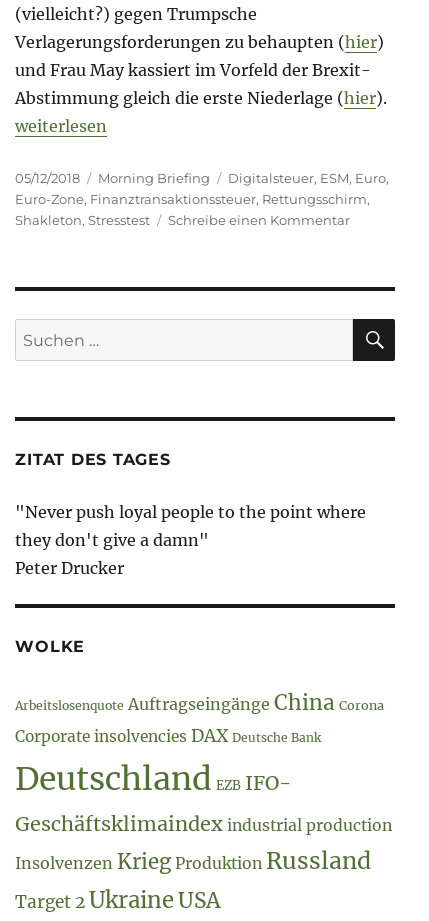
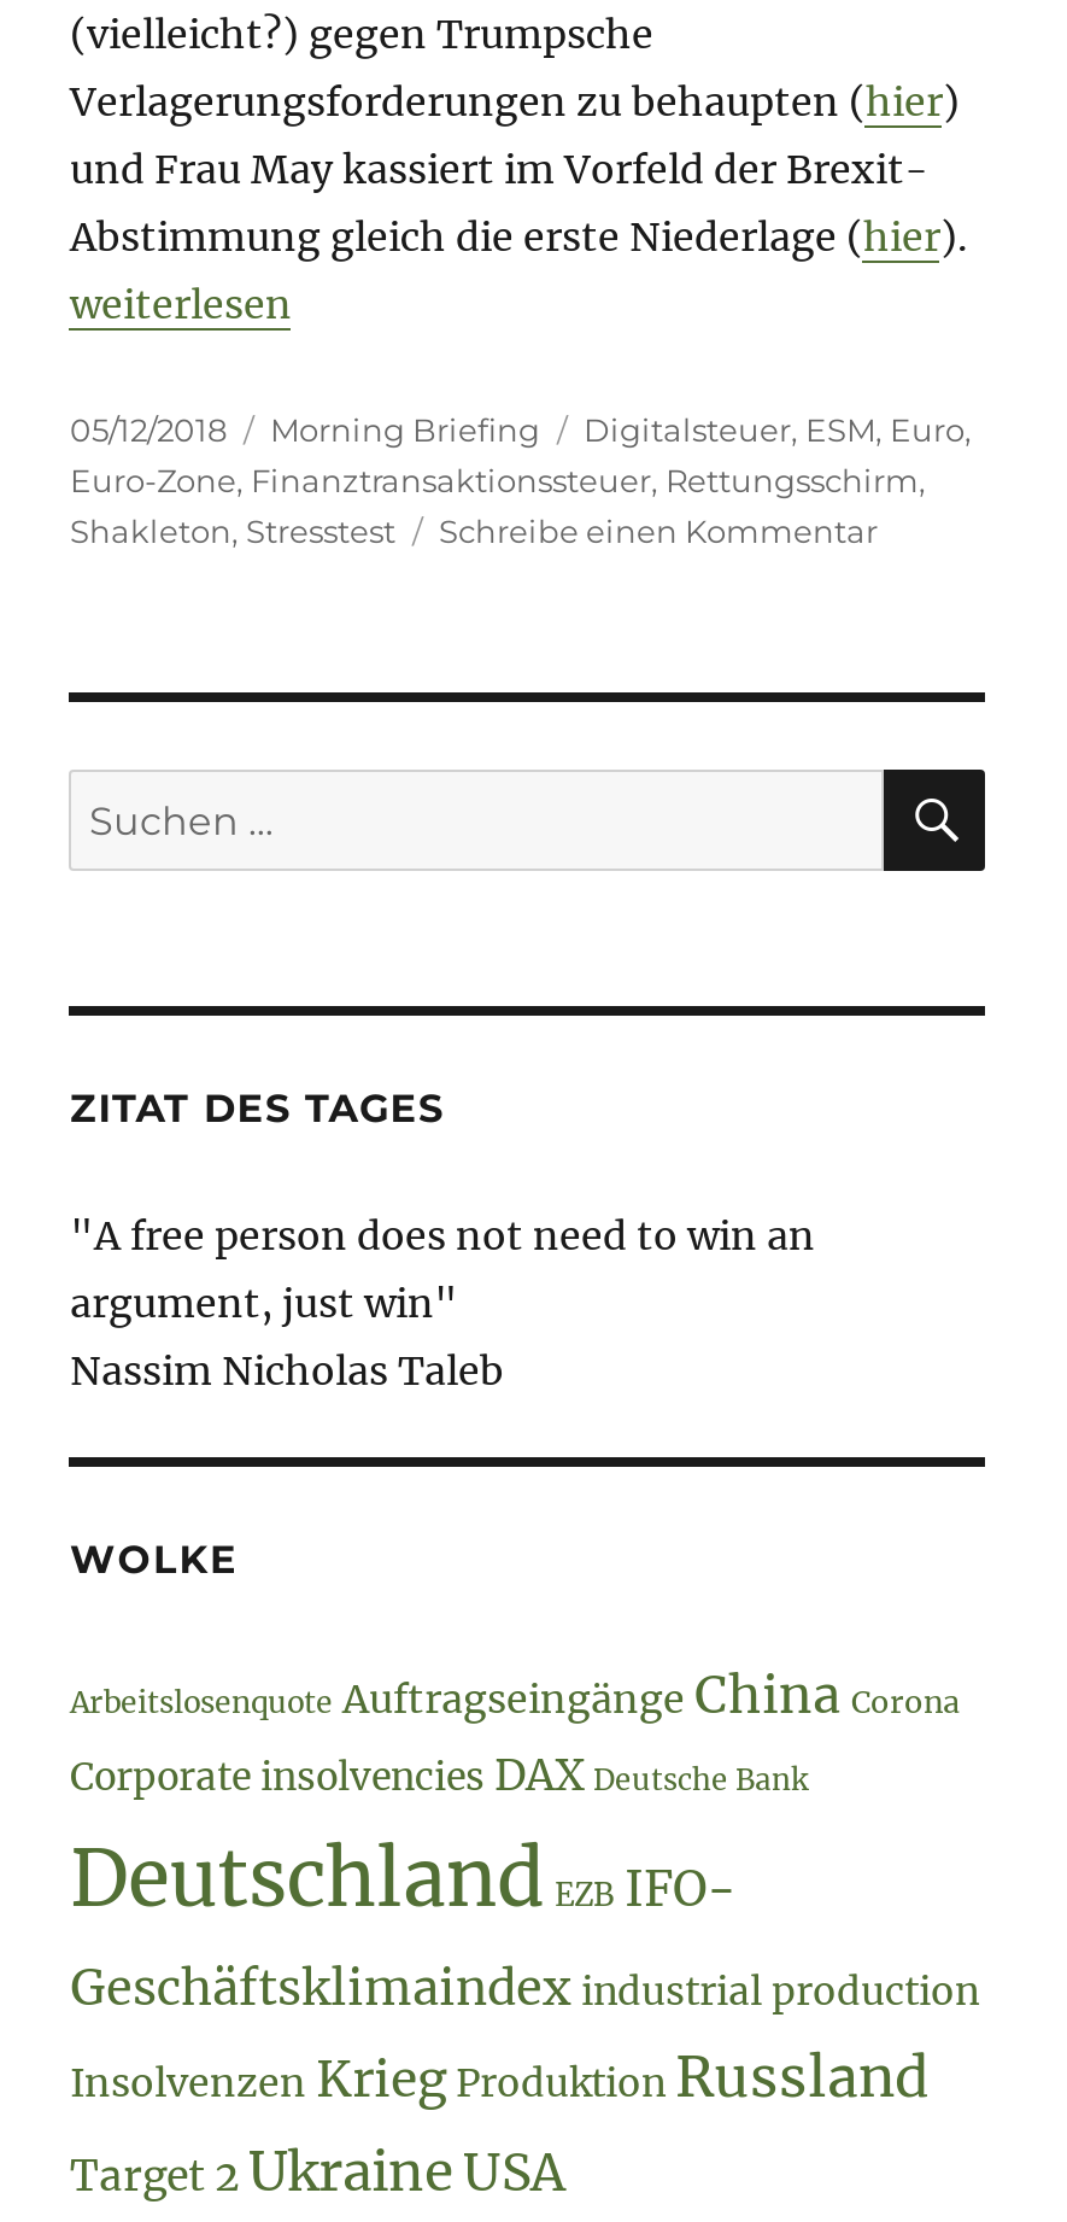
[15,502,366,578] "Never push loyal people to the point where | they don't give a damn" | Peter Drucker -> [70,1212,815,1396] "A free person does not need to win an | argument, just win" | Nassim Nicholas Taleb

